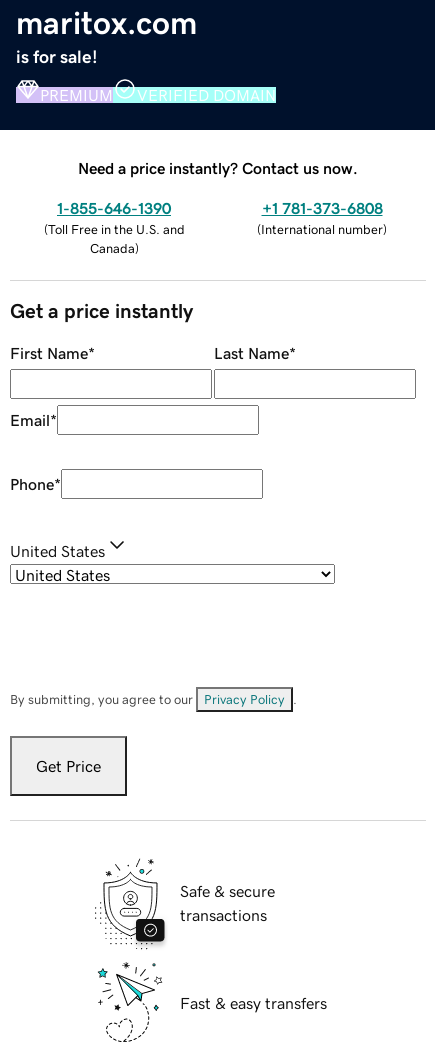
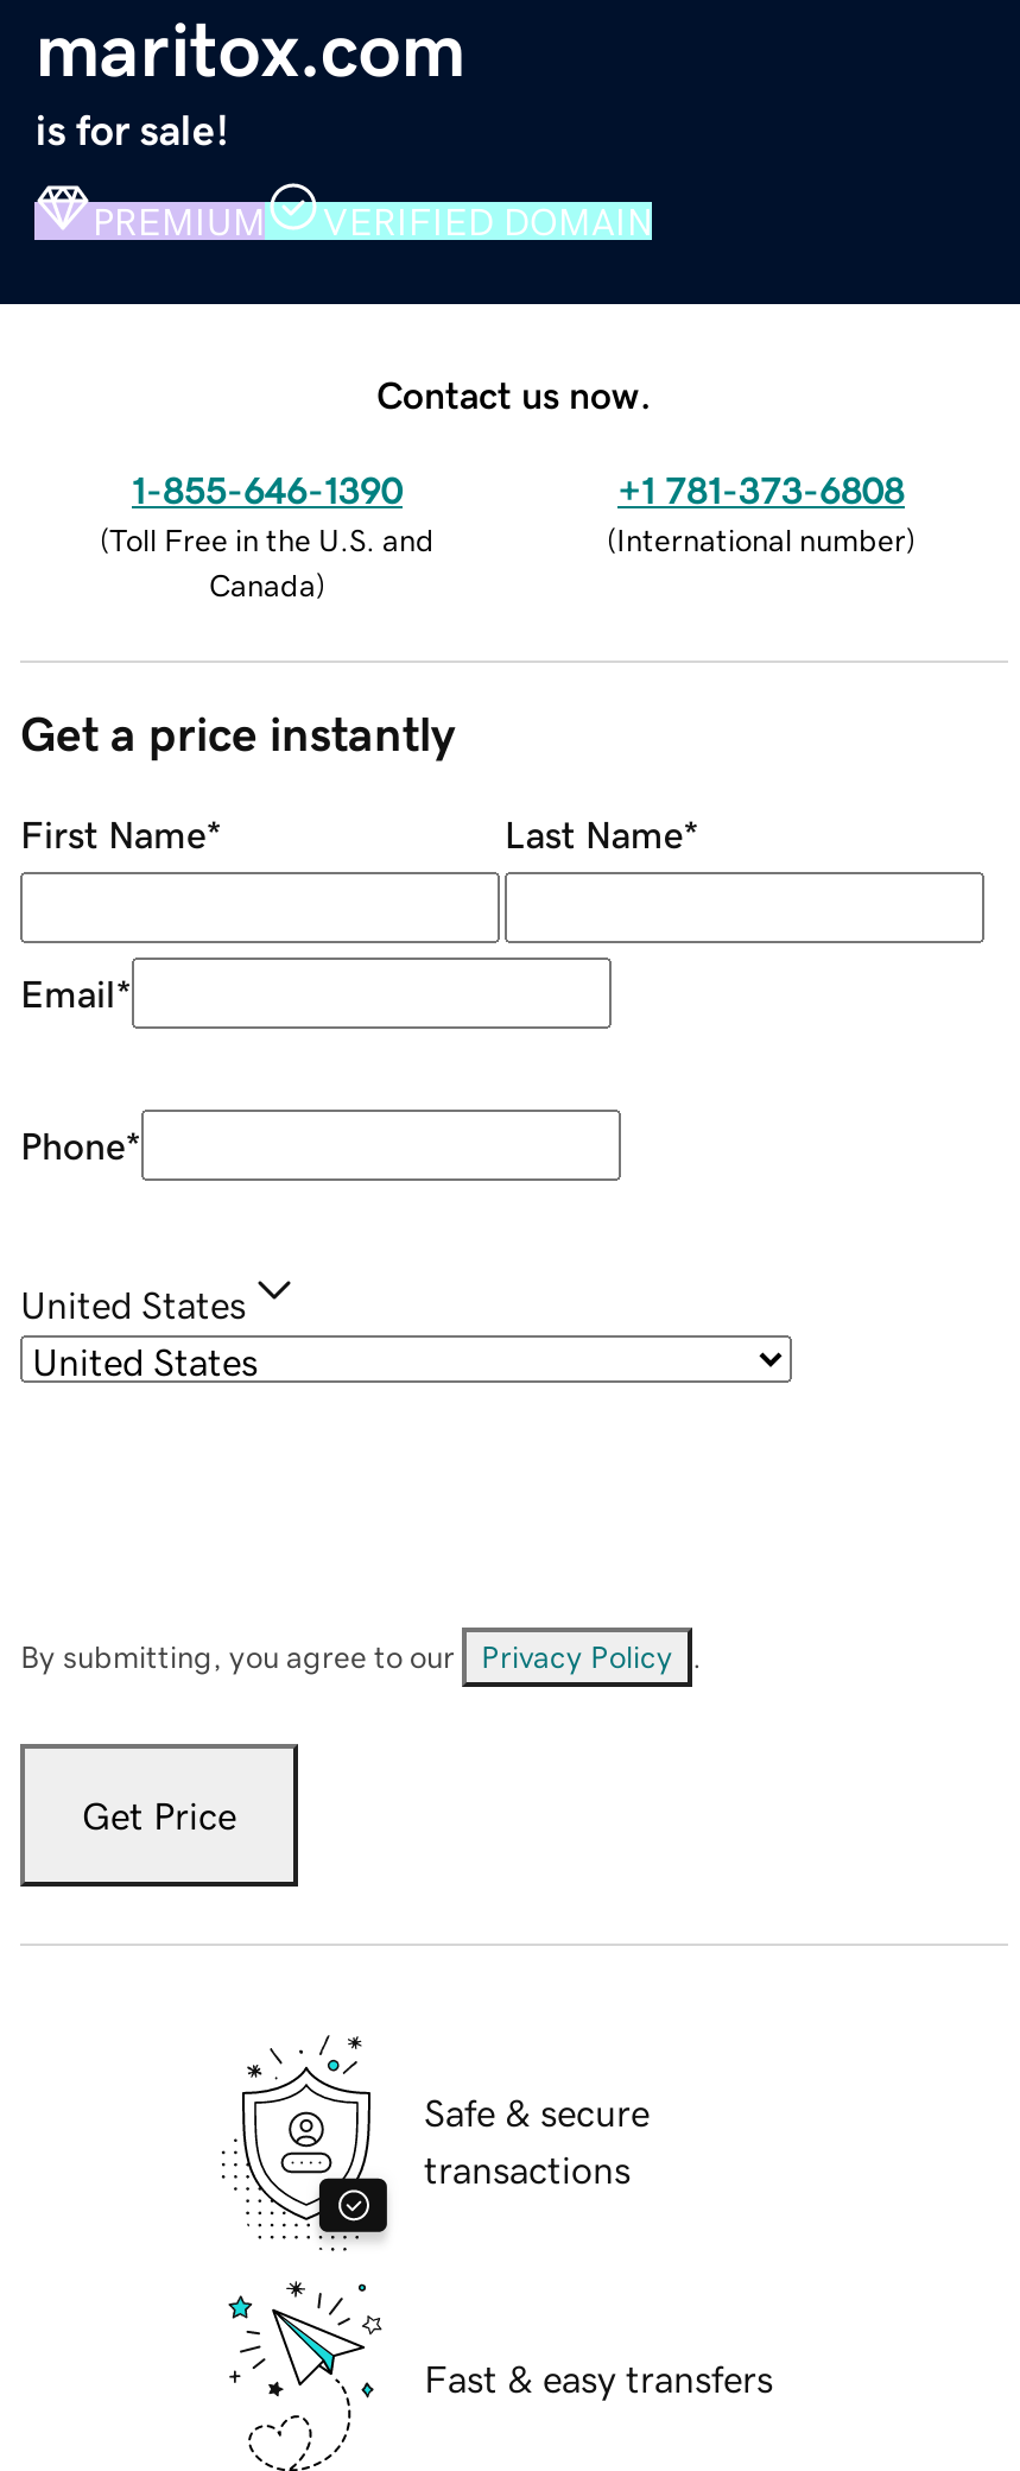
[78,160,358,176] Need a price instantly? Contact us now. -> [376,374,652,412] Contact us now.

